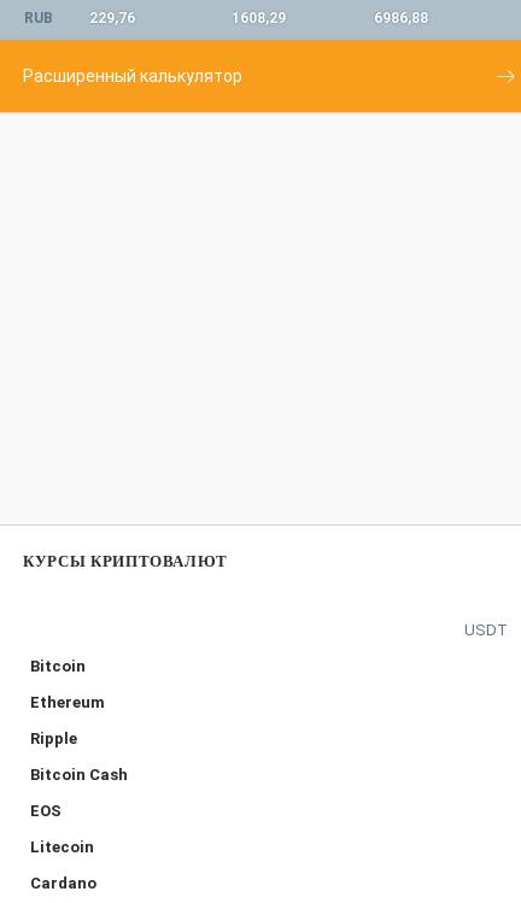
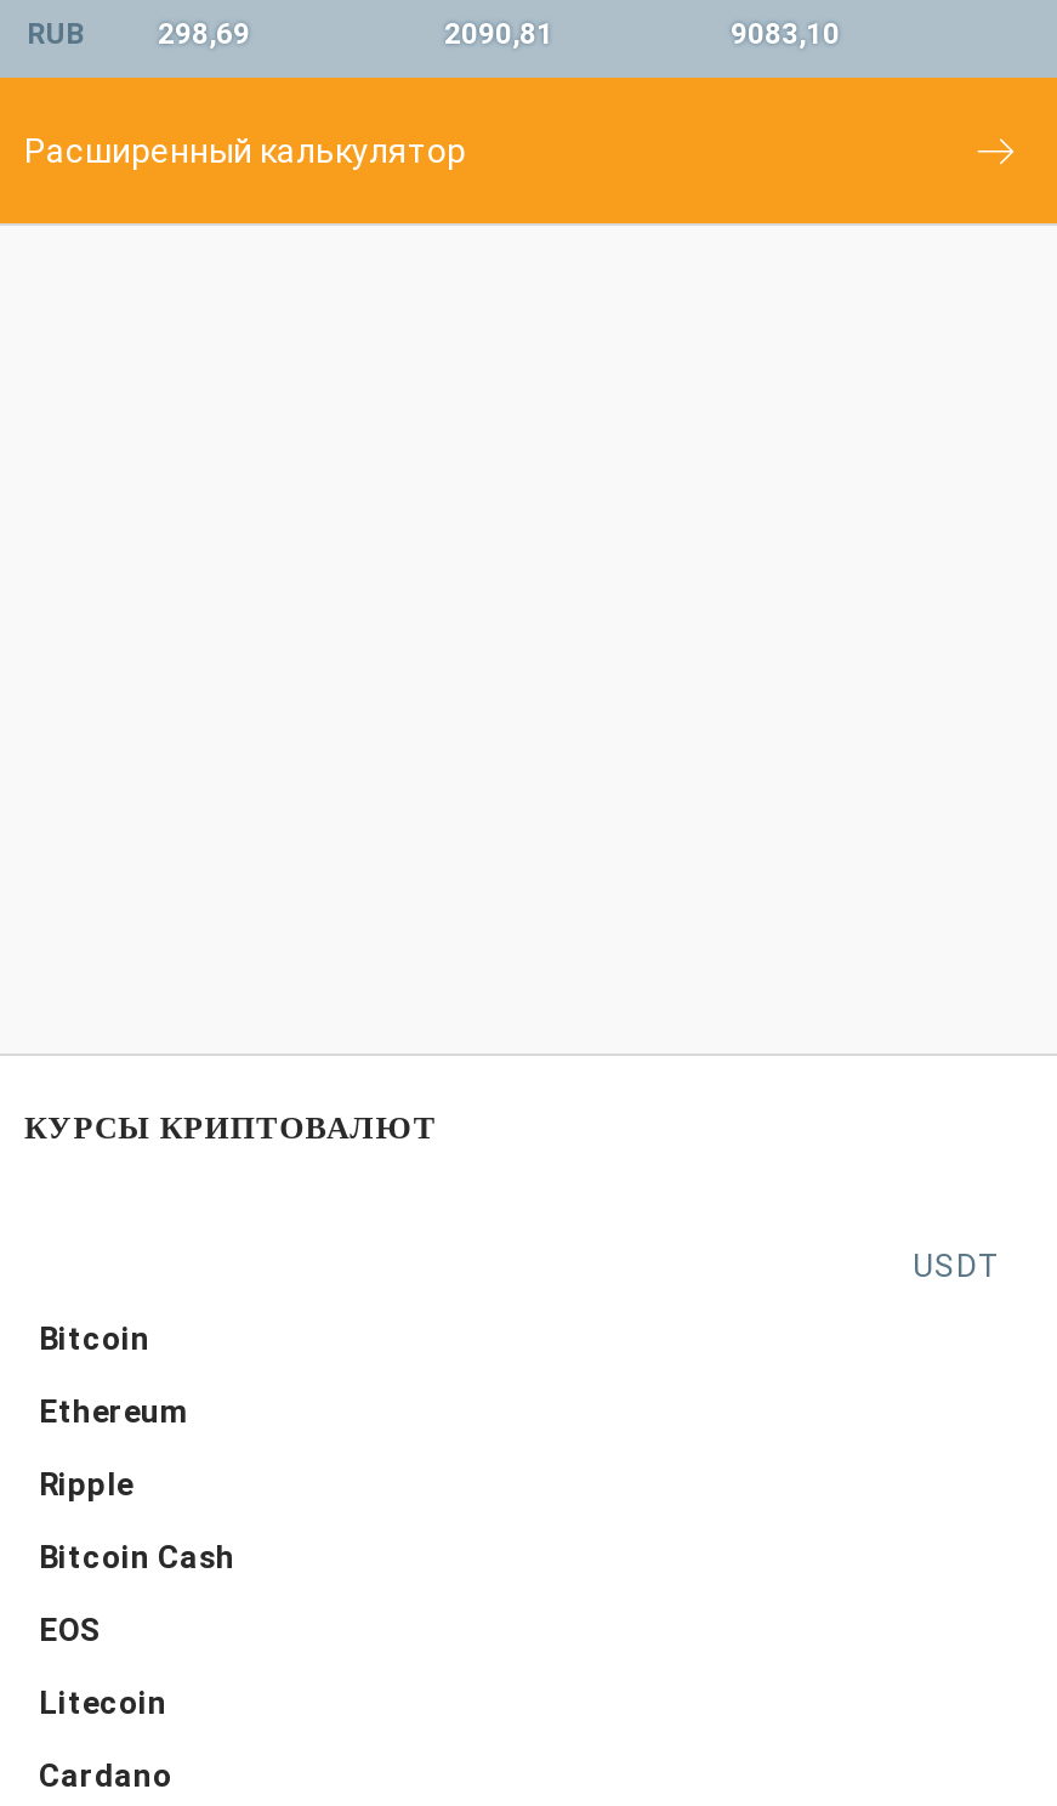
[89,9,135,26] 229,76 -> [158,17,250,50] 298,69
[232,9,286,26] 1608,29 -> [444,17,553,50] 2090,81
[374,9,428,26] 6986,88 -> [731,17,840,50] 9083,10

